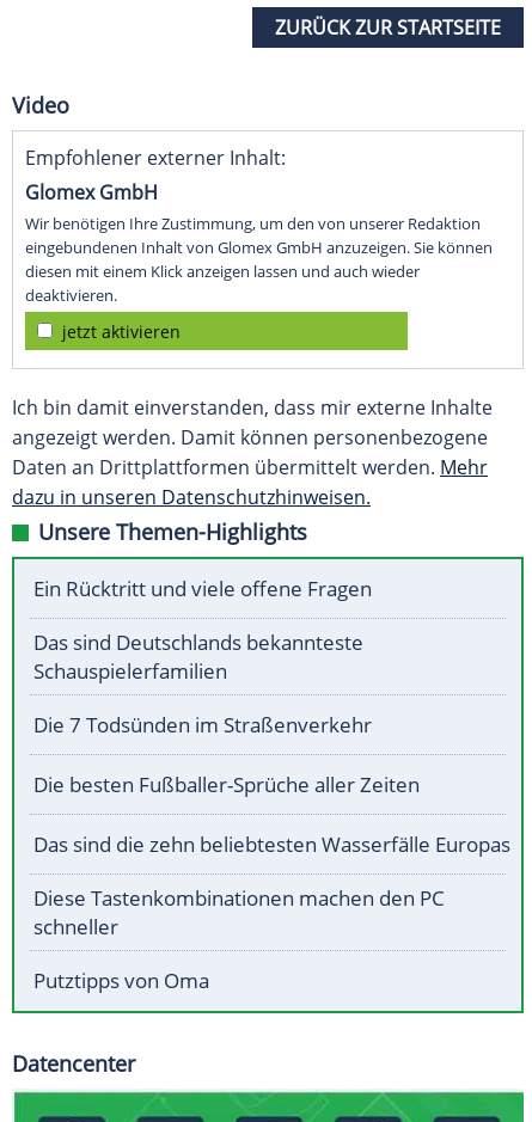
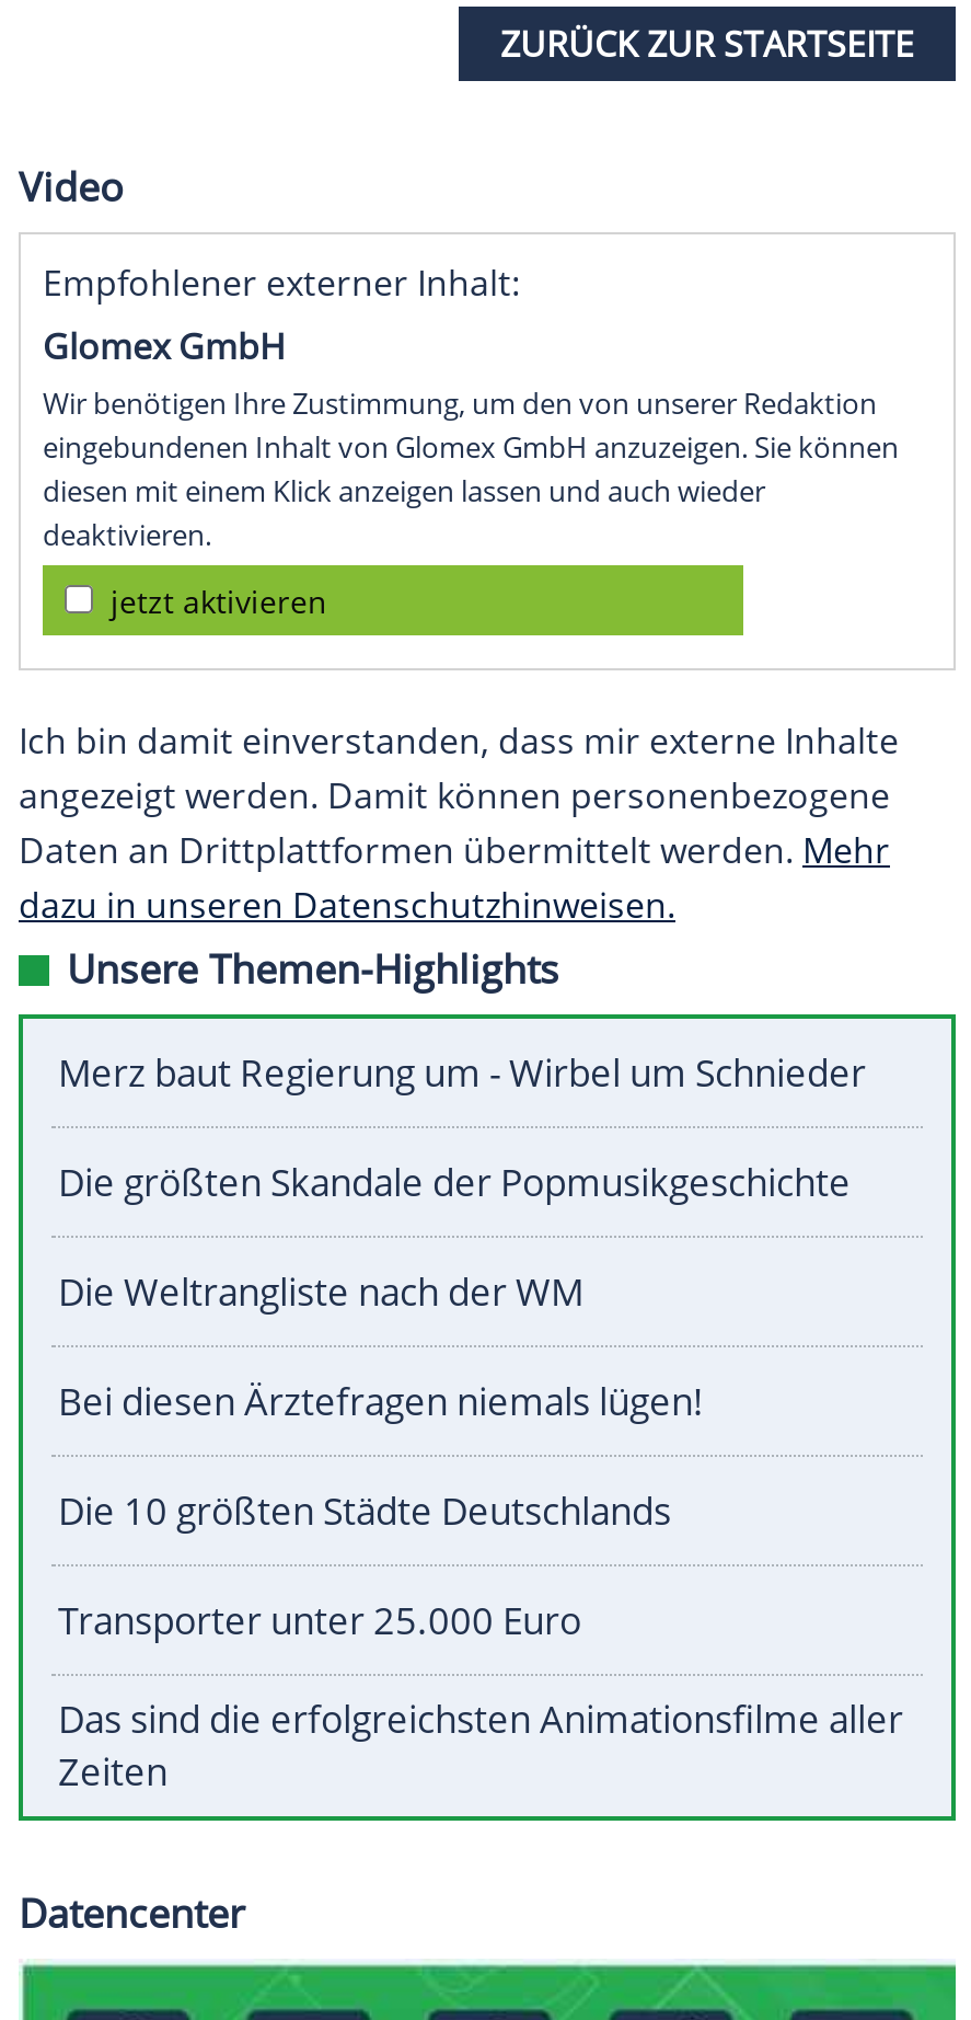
[33,575,372,603] Ein Rücktritt und viele offene Fragen -> [58,1048,866,1098] Merz baut Regierung um - Wirbel um Schnieder
[33,629,363,685] Das sind Deutschlands bekannteste | Schauspielerfamilien -> [58,1157,851,1208] Die größten Skandale der Popmusikgeschichte
[33,711,372,739] Die 7 Todsünden im Straßenverkehr -> [58,1267,583,1317] Die Weltrangliste nach der WM
[33,771,420,799] Die besten Fußballer-Sprüche aller Zeiten -> [58,1377,704,1427] Bei diesen Ärztefragen niemals lügen!
[33,831,510,858] Das sind die zehn beliebtesten Wasserfälle Europas -> [58,1486,671,1536] Die 10 größten Städte Deutschlands
[33,885,445,941] Diese Tastenkombinationen machen den PC | schneller -> [58,1596,581,1646] Transporter unter 25.000 Euro
[33,967,209,995] Putztipps von Oma -> [58,1694,903,1797] Das sind die erfolgreichsten Animationsfilme aller | Zeiten

